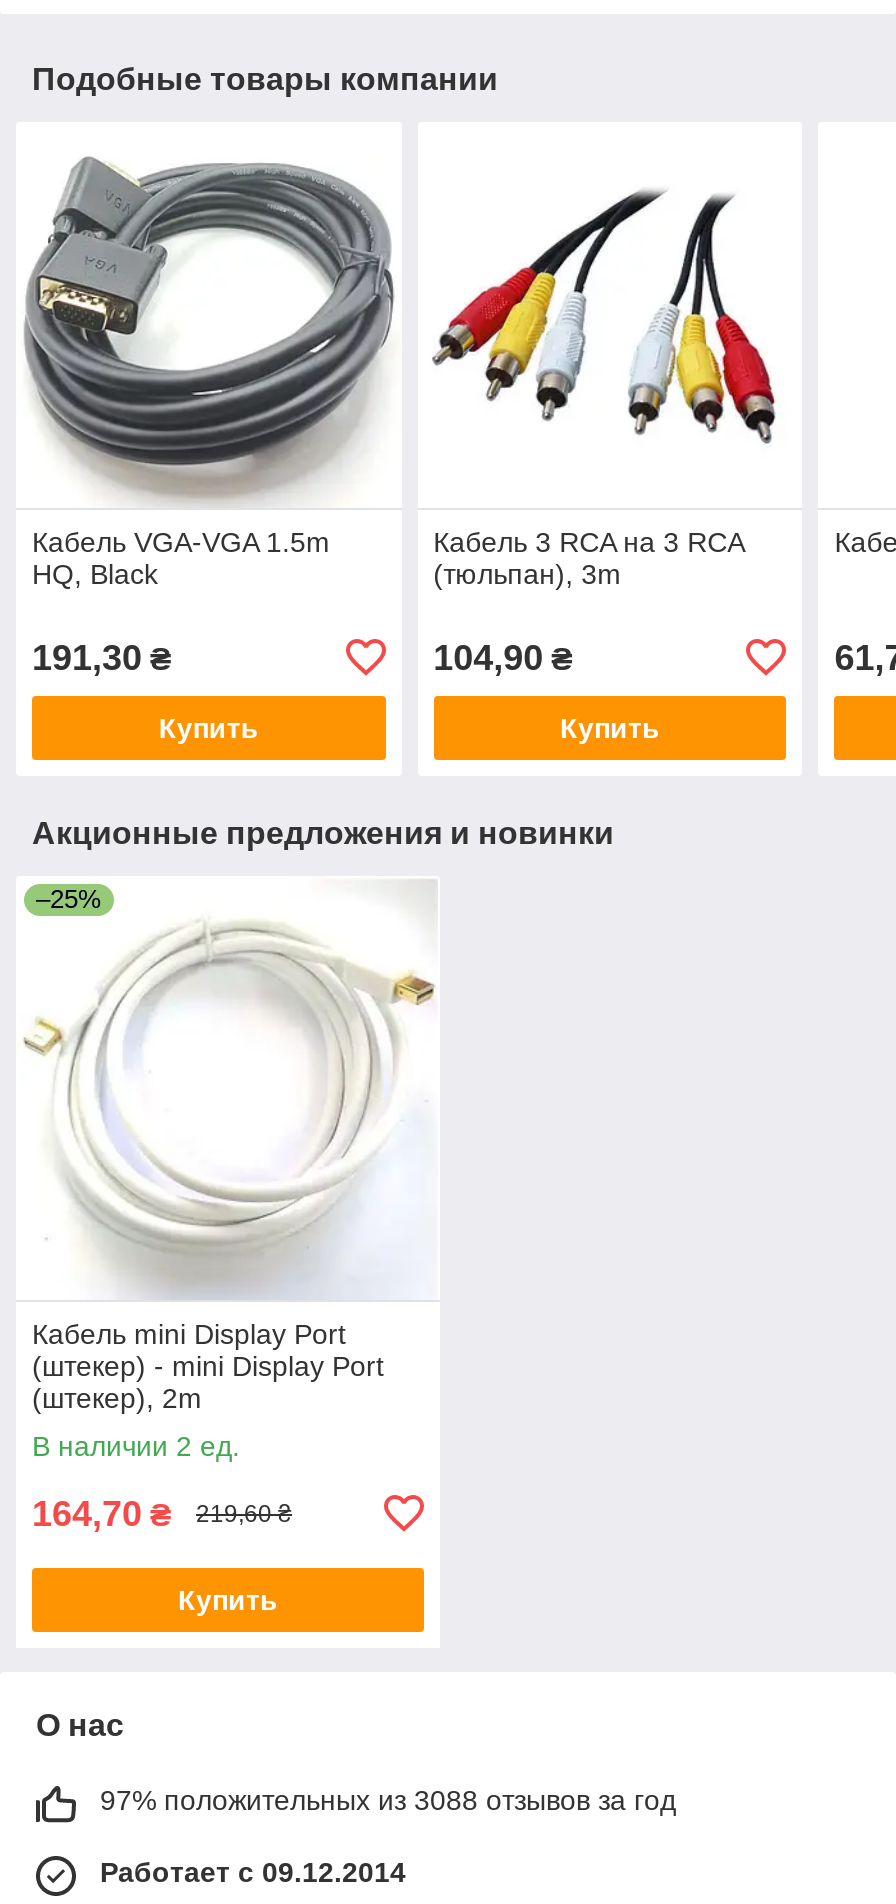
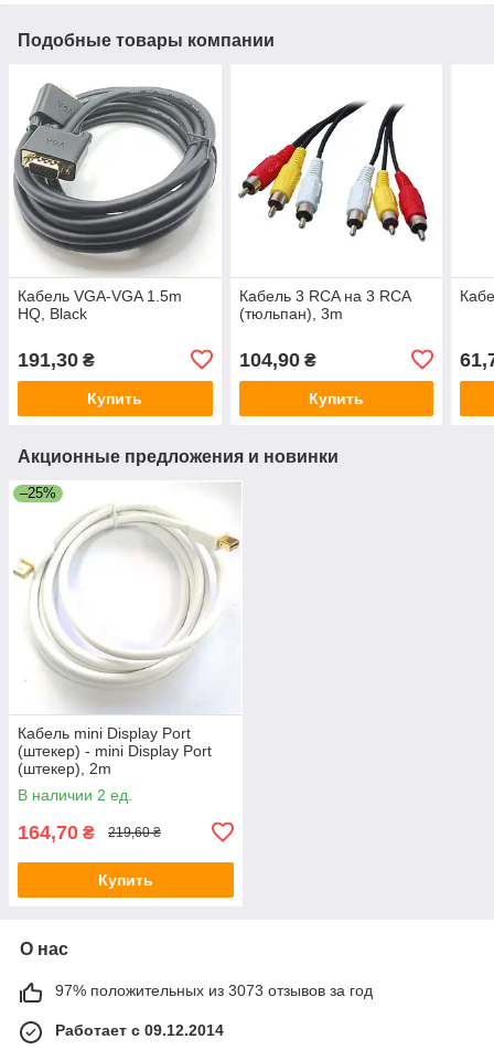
[100,1784,676,1816] 97% положительных из 3088 отзывов за год -> [55,981,373,999] 97% положительных из 3073 отзывов за год

